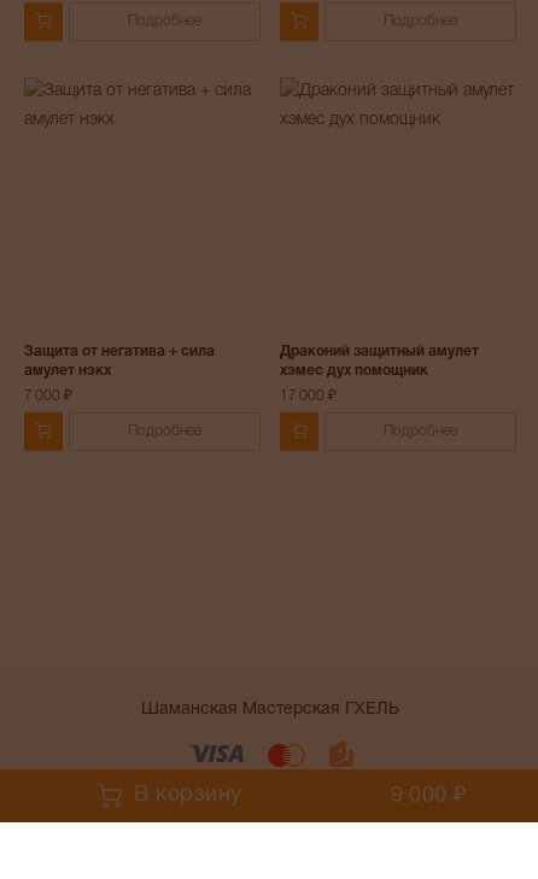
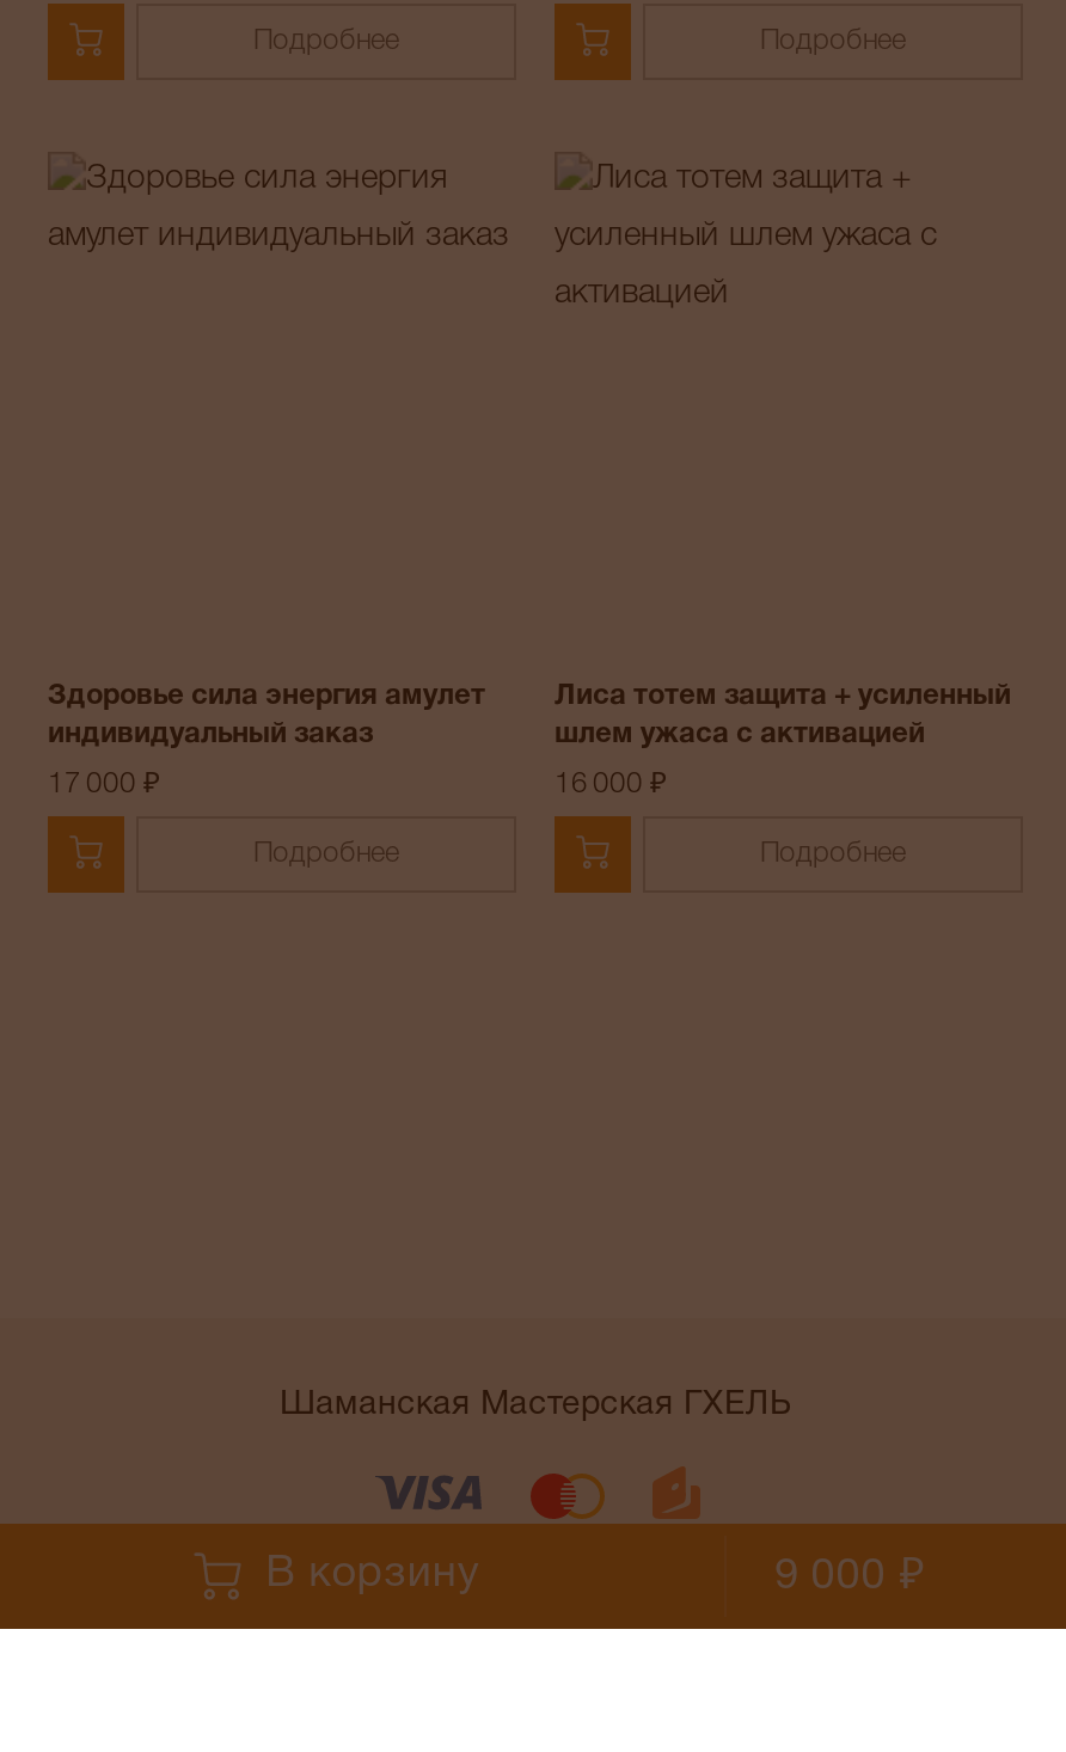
[24,345,215,358] Защита от негатива + сила -> [48,683,485,709] Здоровье сила энергия амулет
[280,345,479,358] Драконий защитный амулет -> [555,683,1011,709] Лиса тотем защита + усиленный
[24,364,111,378] амулет нэкх -> [48,721,373,747] индивидуальный заказ
[280,364,428,378] хэмес дух помощник -> [555,721,925,747] шлем ужаса с активацией
[24,390,72,403] 7 000 ₽ -> [48,771,160,798] 17 000 ₽
[280,390,337,403] 17 000 ₽ -> [555,771,667,798] 16 000 ₽

